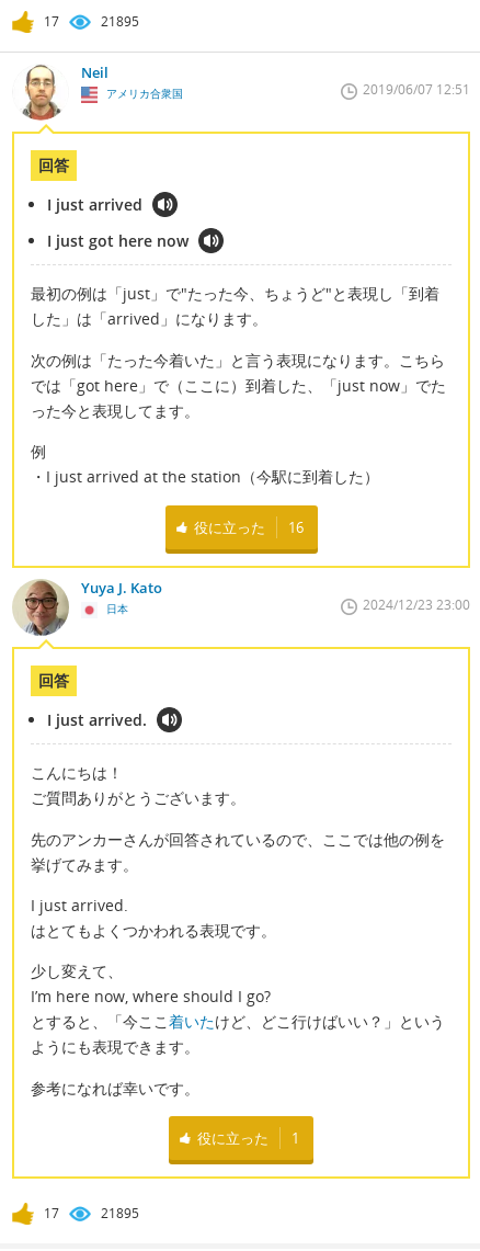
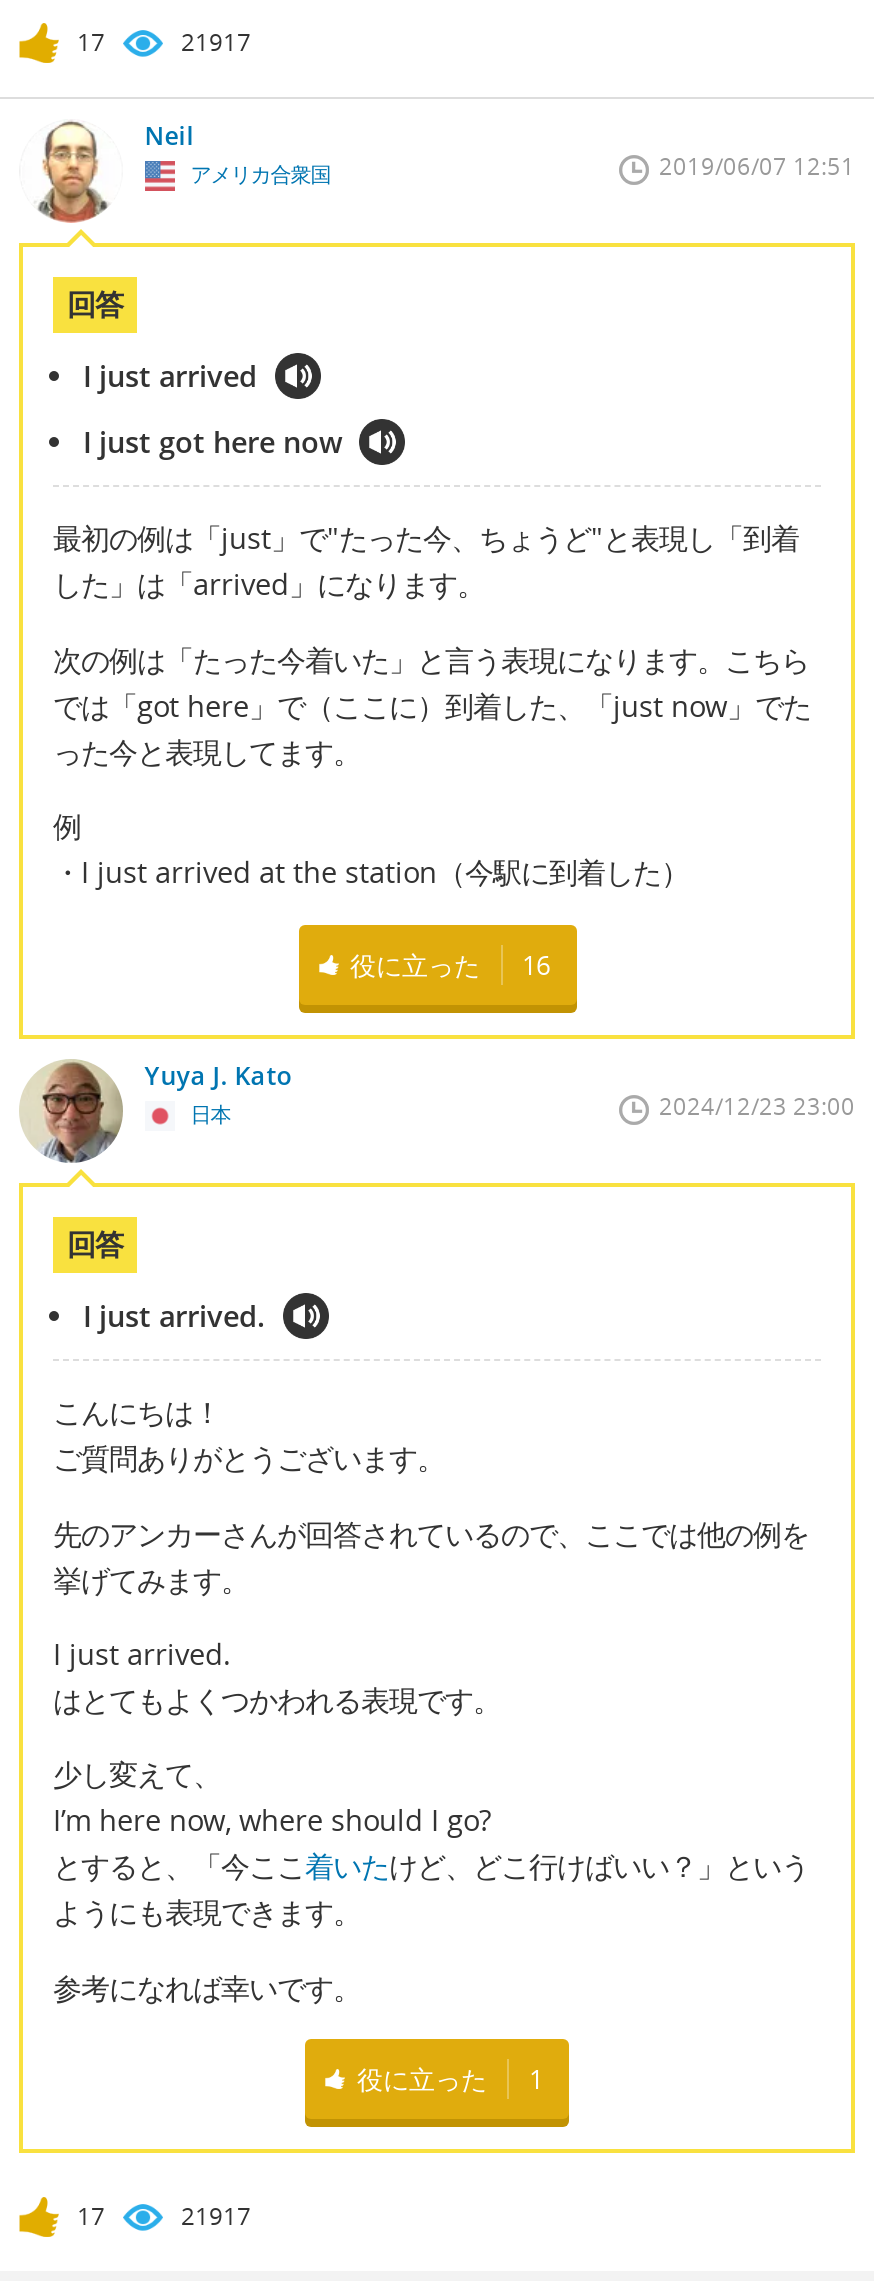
[101,12,139,30] 21895 -> [181,25,251,59] 21917
[101,1204,139,1223] 21895 -> [181,2199,251,2233] 21917

